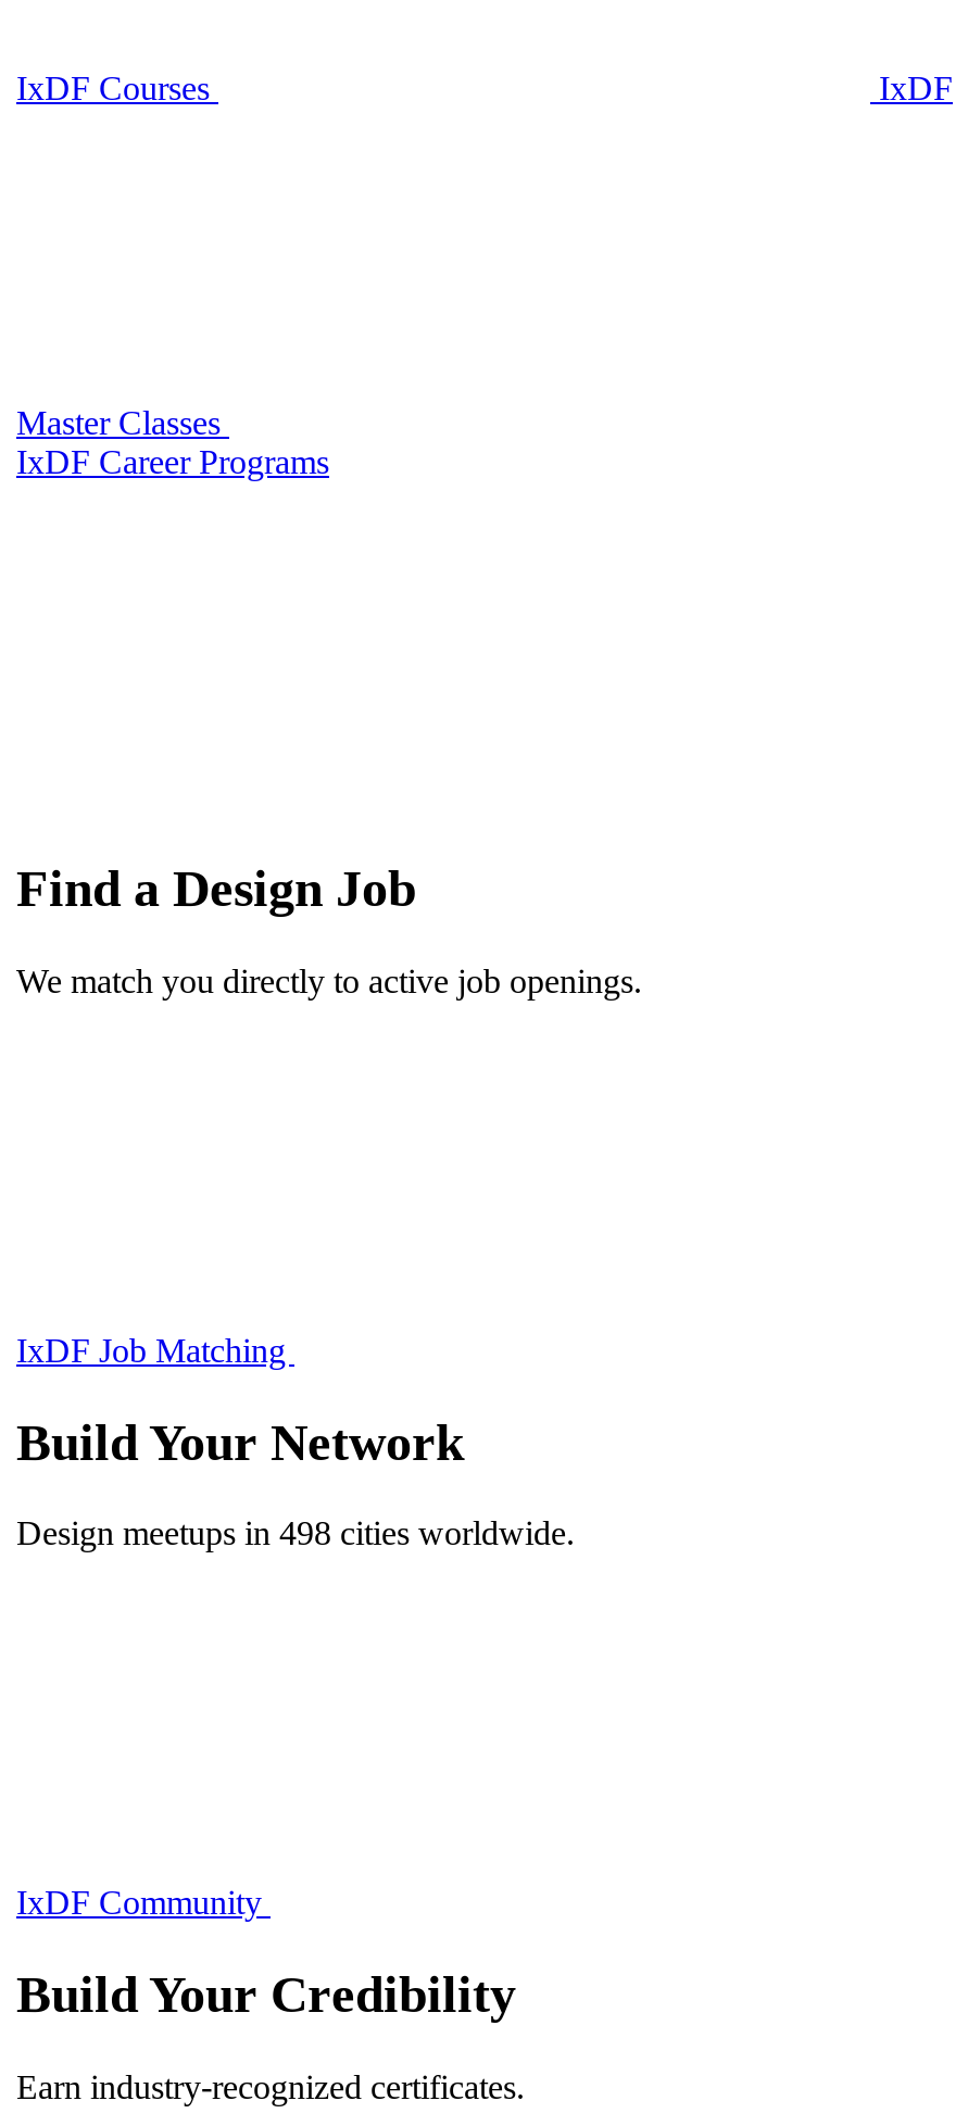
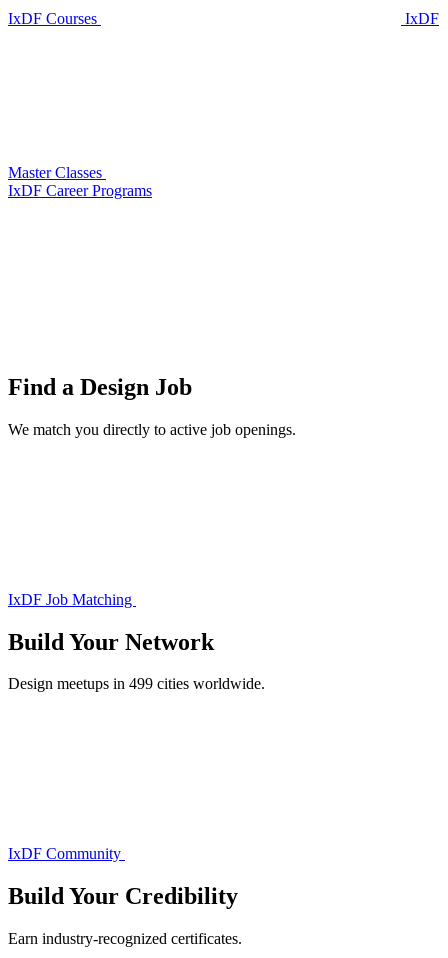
[16,1515,575,1552] Design meetups in 498 cities worldwide. -> [8,675,265,692] Design meetups in 499 cities worldwide.

